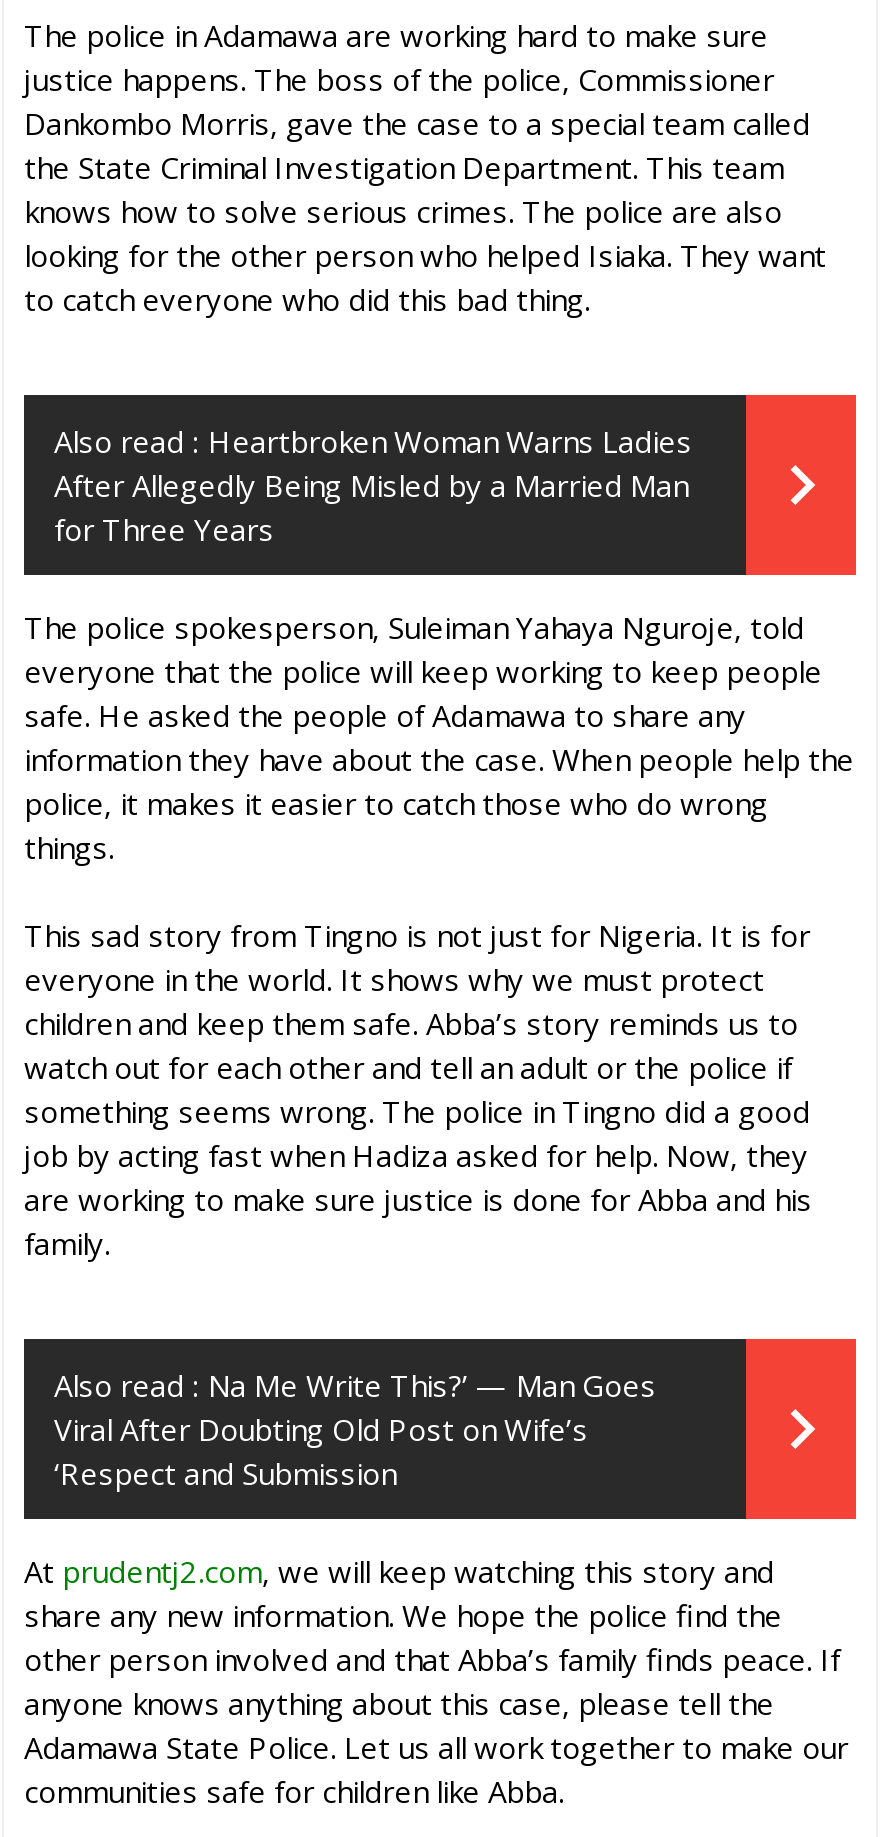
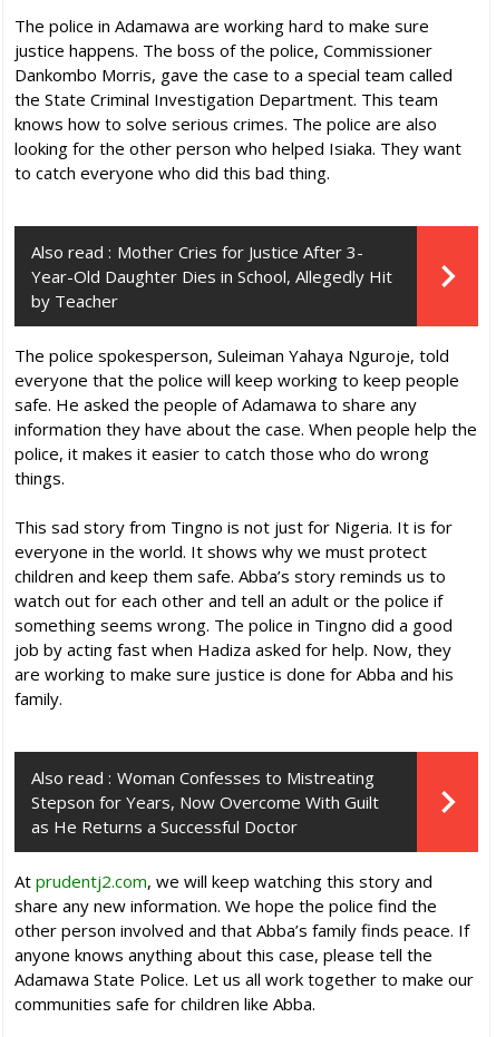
[54,421,692,549] Also read : Heartbroken Woman Warns Ladies | After Allegedly Being Misled by a Married Man | for Three Years -> [31,240,392,312] Also read : Mother Cries for Justice After 3- | Year-Old Daughter Dies in School, Allegedly Hit | by Teacher
[54,1365,656,1493] Also read : Na Me Write This?’ — Man Goes | Viral After Doubting Old Post on Wife’s | ‘Respect and Submission -> [31,766,379,837] Also read : Woman Confesses to Mistreating | Stepson for Years, Now Overcome With Guilt | as He Returns a Successful Doctor

